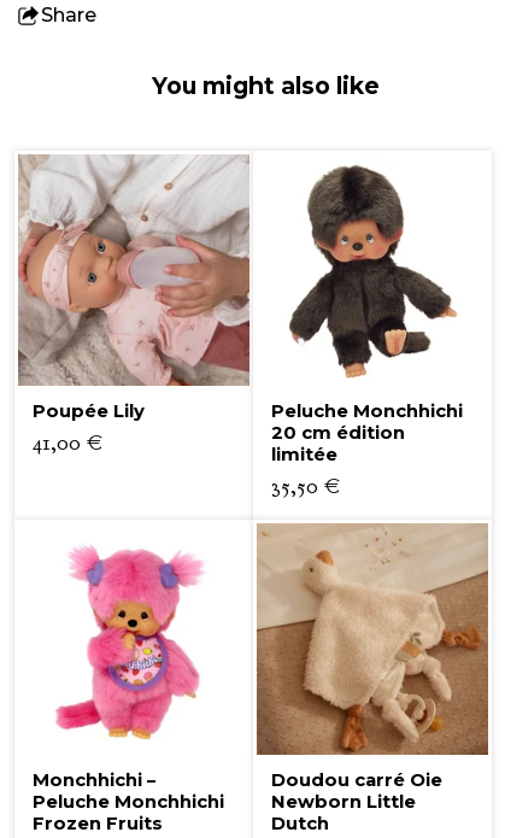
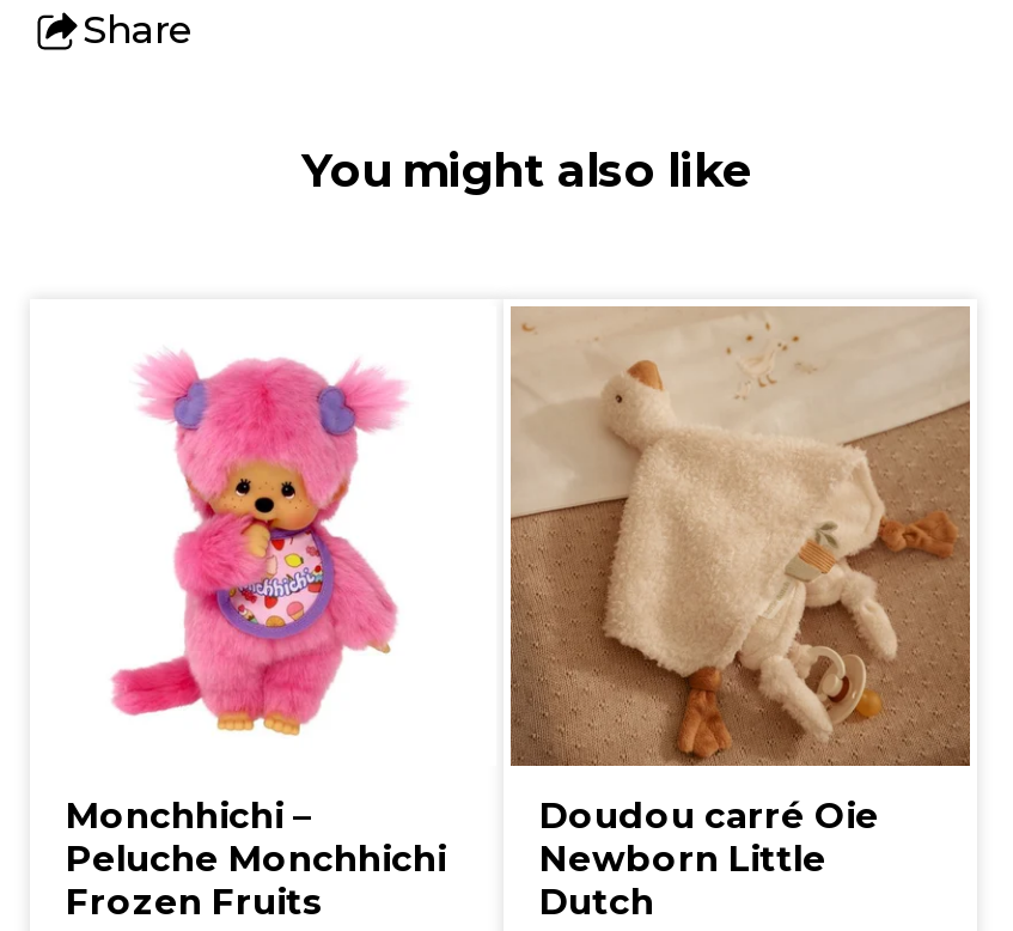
[17,153,251,457] [image] | Poupée Lily | 41,00 € -> none
[271,164,463,500] [image] | Peluche Monchhichi | 20 cm édition | limitée | 35,50 € -> none

